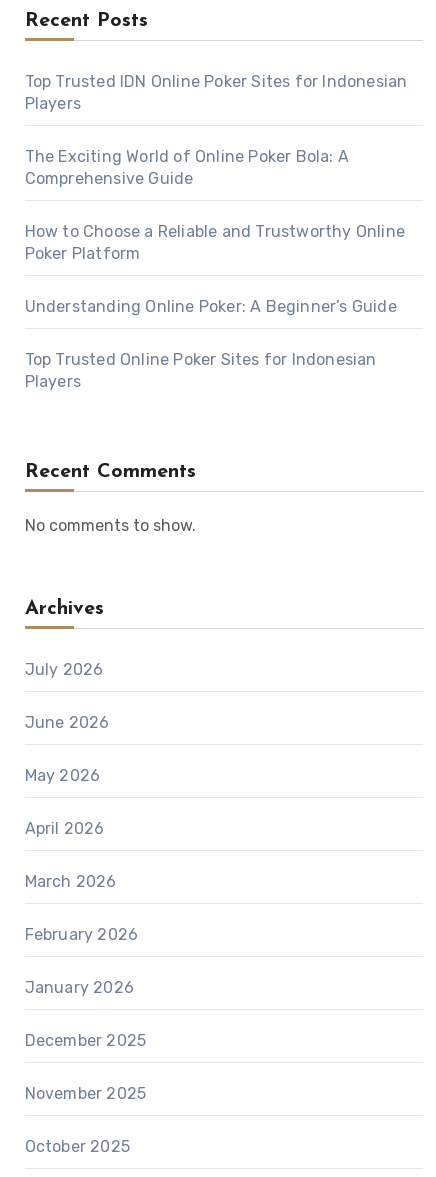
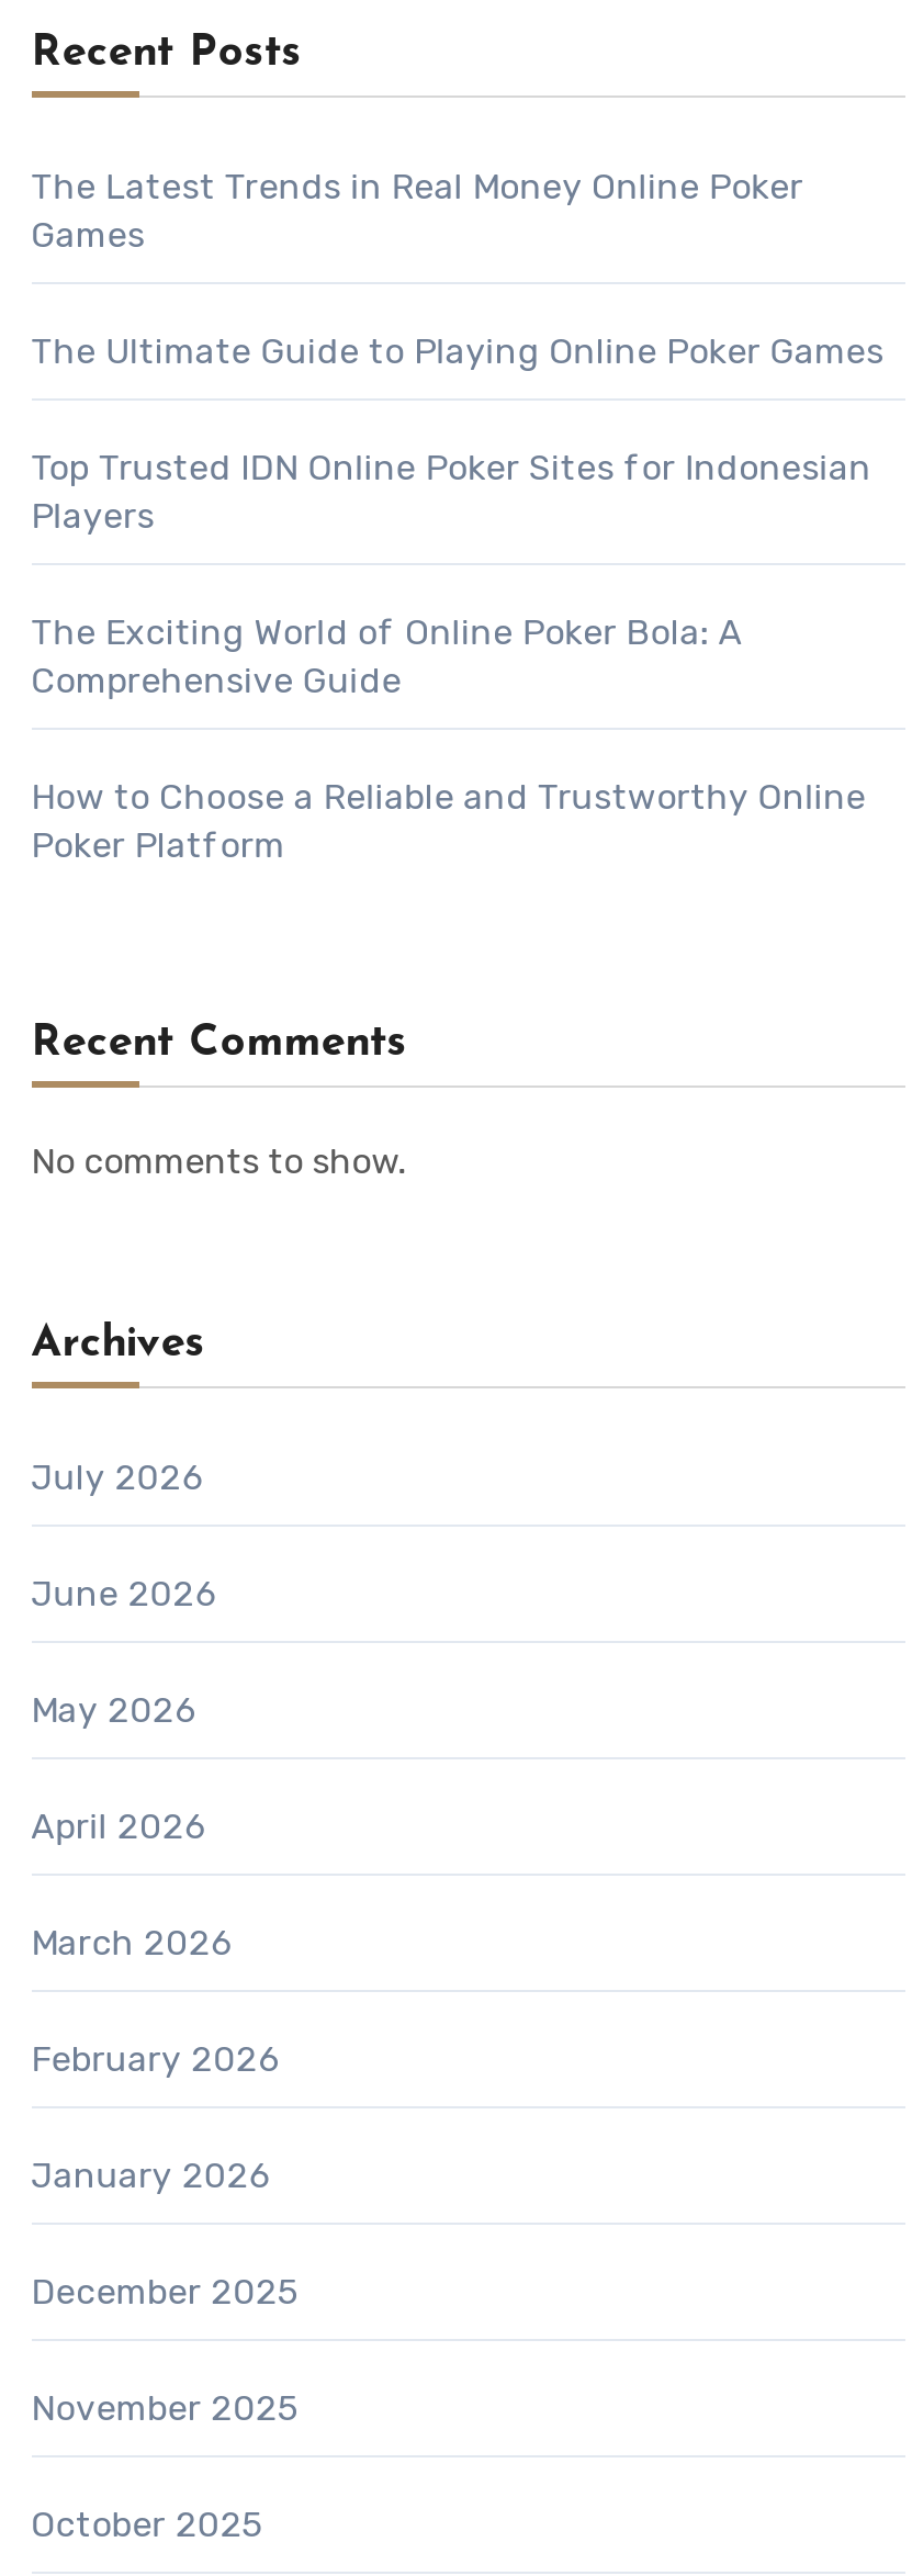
none -> [31,166,884,373] The Latest Trends in Real Money Online Poker | Games | The Ultimate Guide to Playing Online Poker Games
moved [25,72,407,263] -> [31,447,871,867]: Top Trusted IDN Online Poker Sites for Indonesian | Players | The Exciting World of Online Poker Bola: A | Comprehensive Guide | How to Choose a Reliable and Trustworthy Online | Poker Platform
[25,297,397,391] Understanding Online Poker: A Beginner’s Guide | Top Trusted Online Poker Sites for Indonesian | Players -> none

